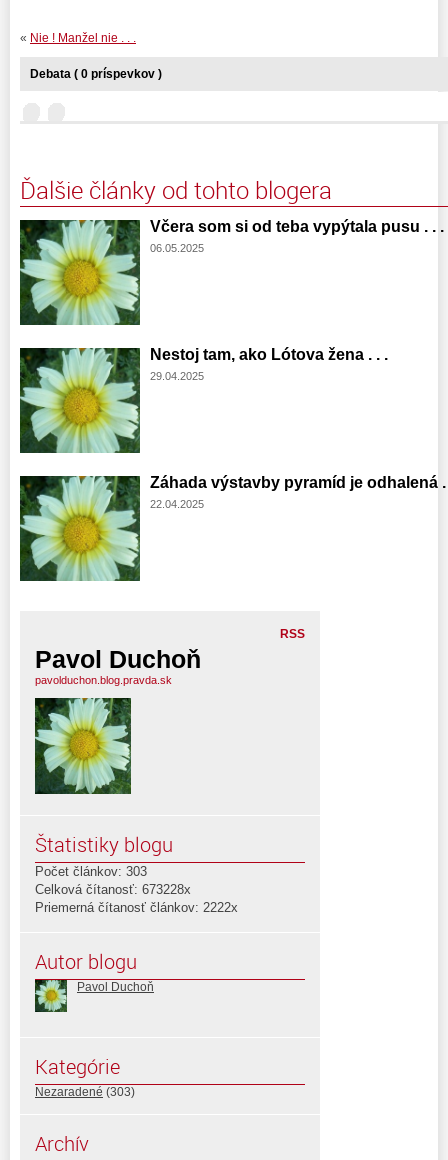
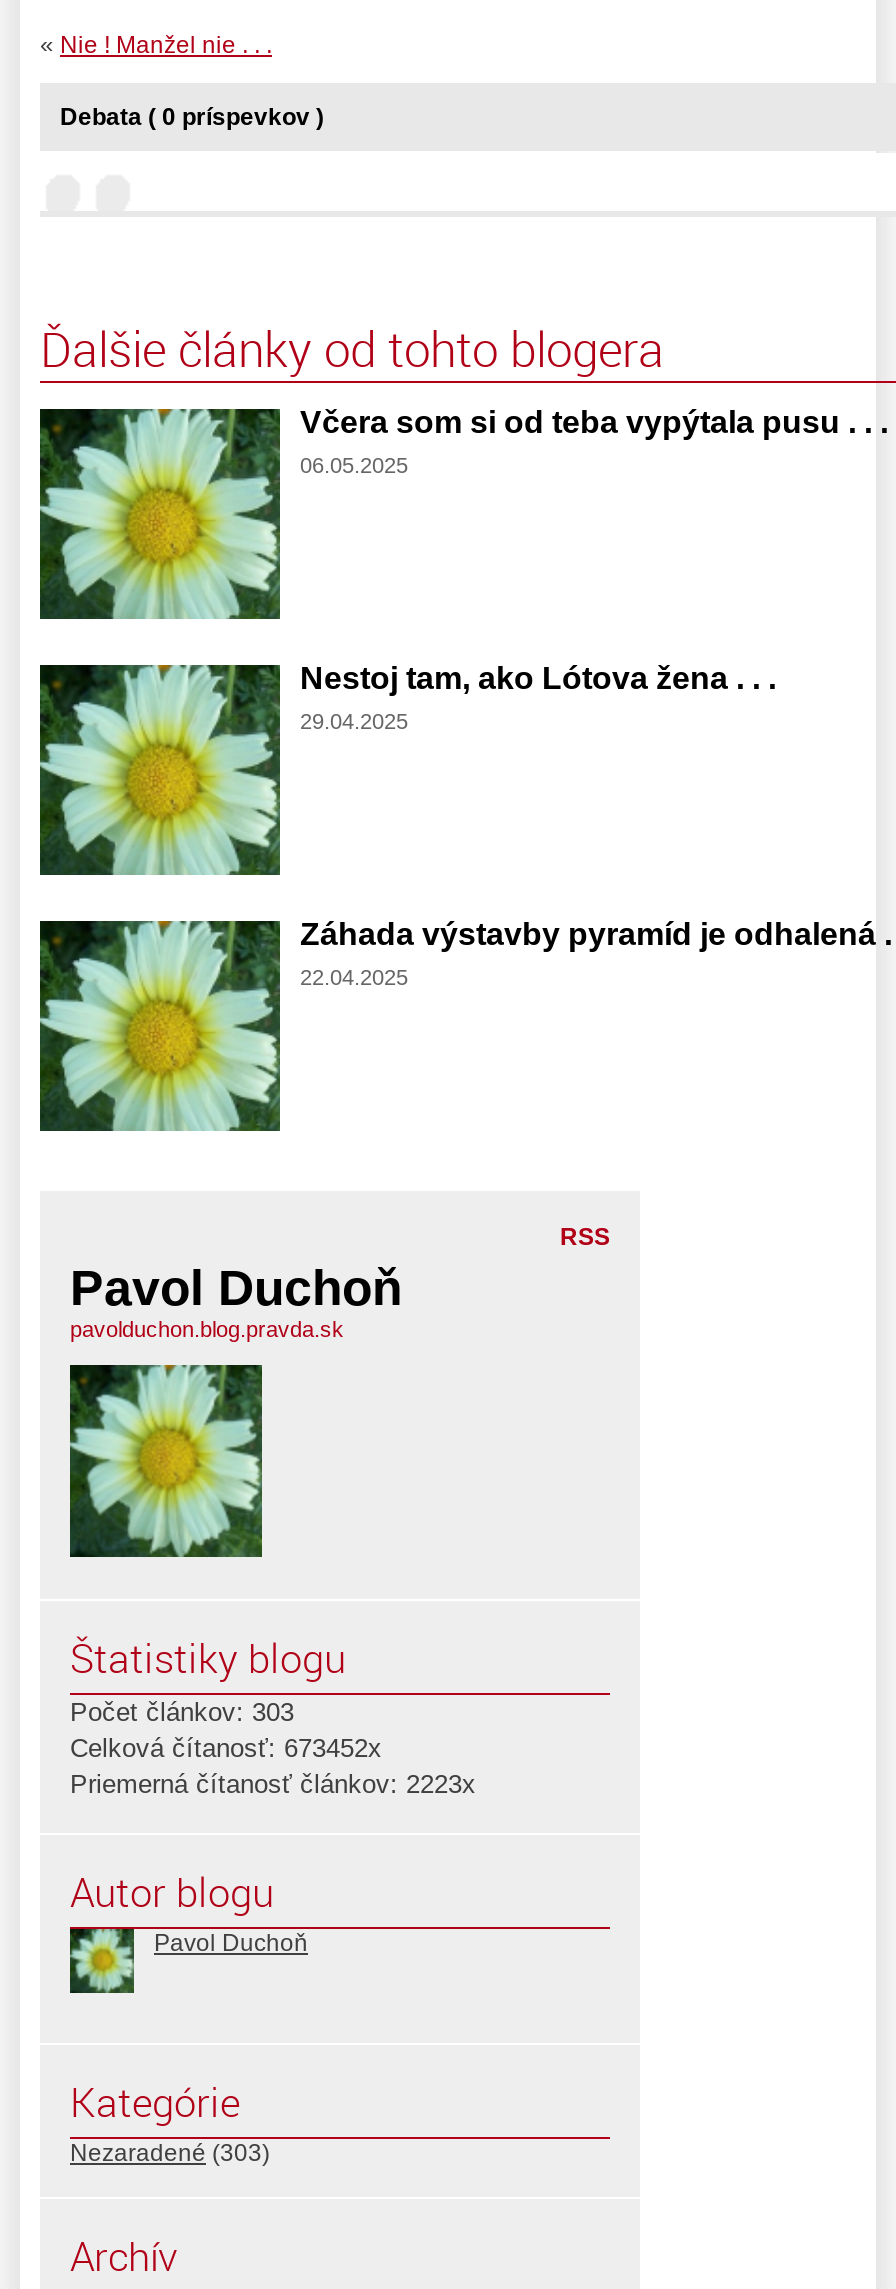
[35,882,191,897] Celková čítanosť: 673228x -> [70,1732,382,1762] Celková čítanosť: 673452x
[35,900,238,915] Priemerná čítanosť článkov: 2222x -> [70,1768,476,1798] Priemerná čítanosť článkov: 2223x

